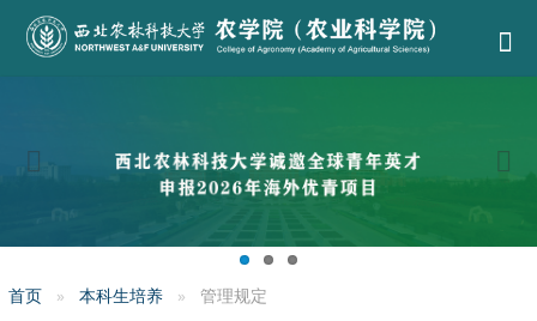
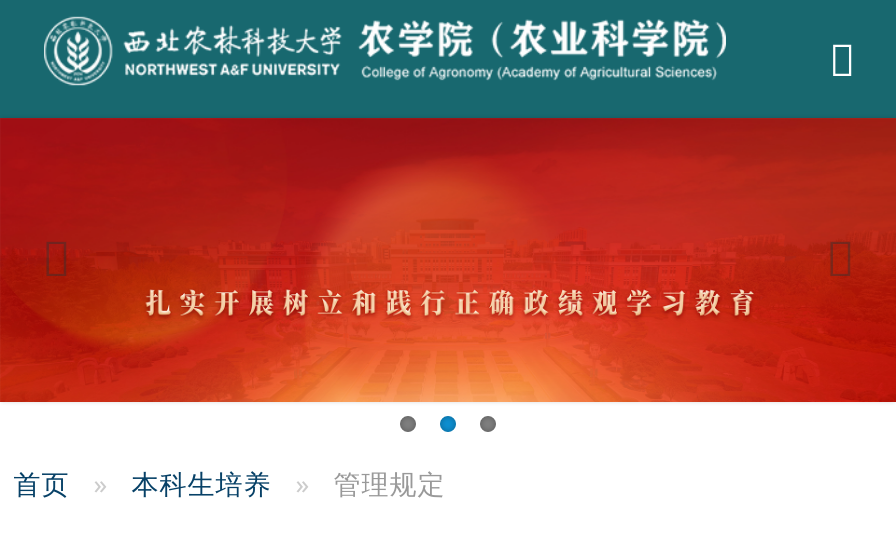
[4,77,533,266] [image] -> [6,116,890,432] [image]

